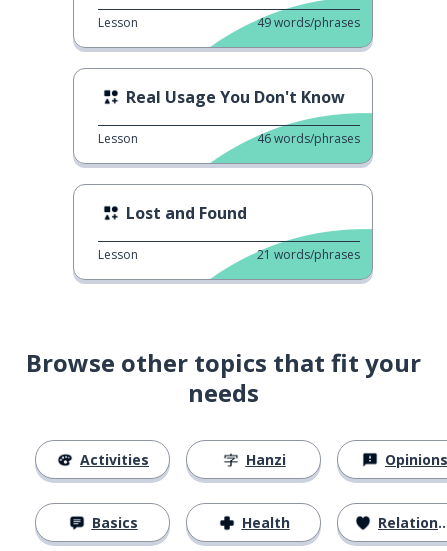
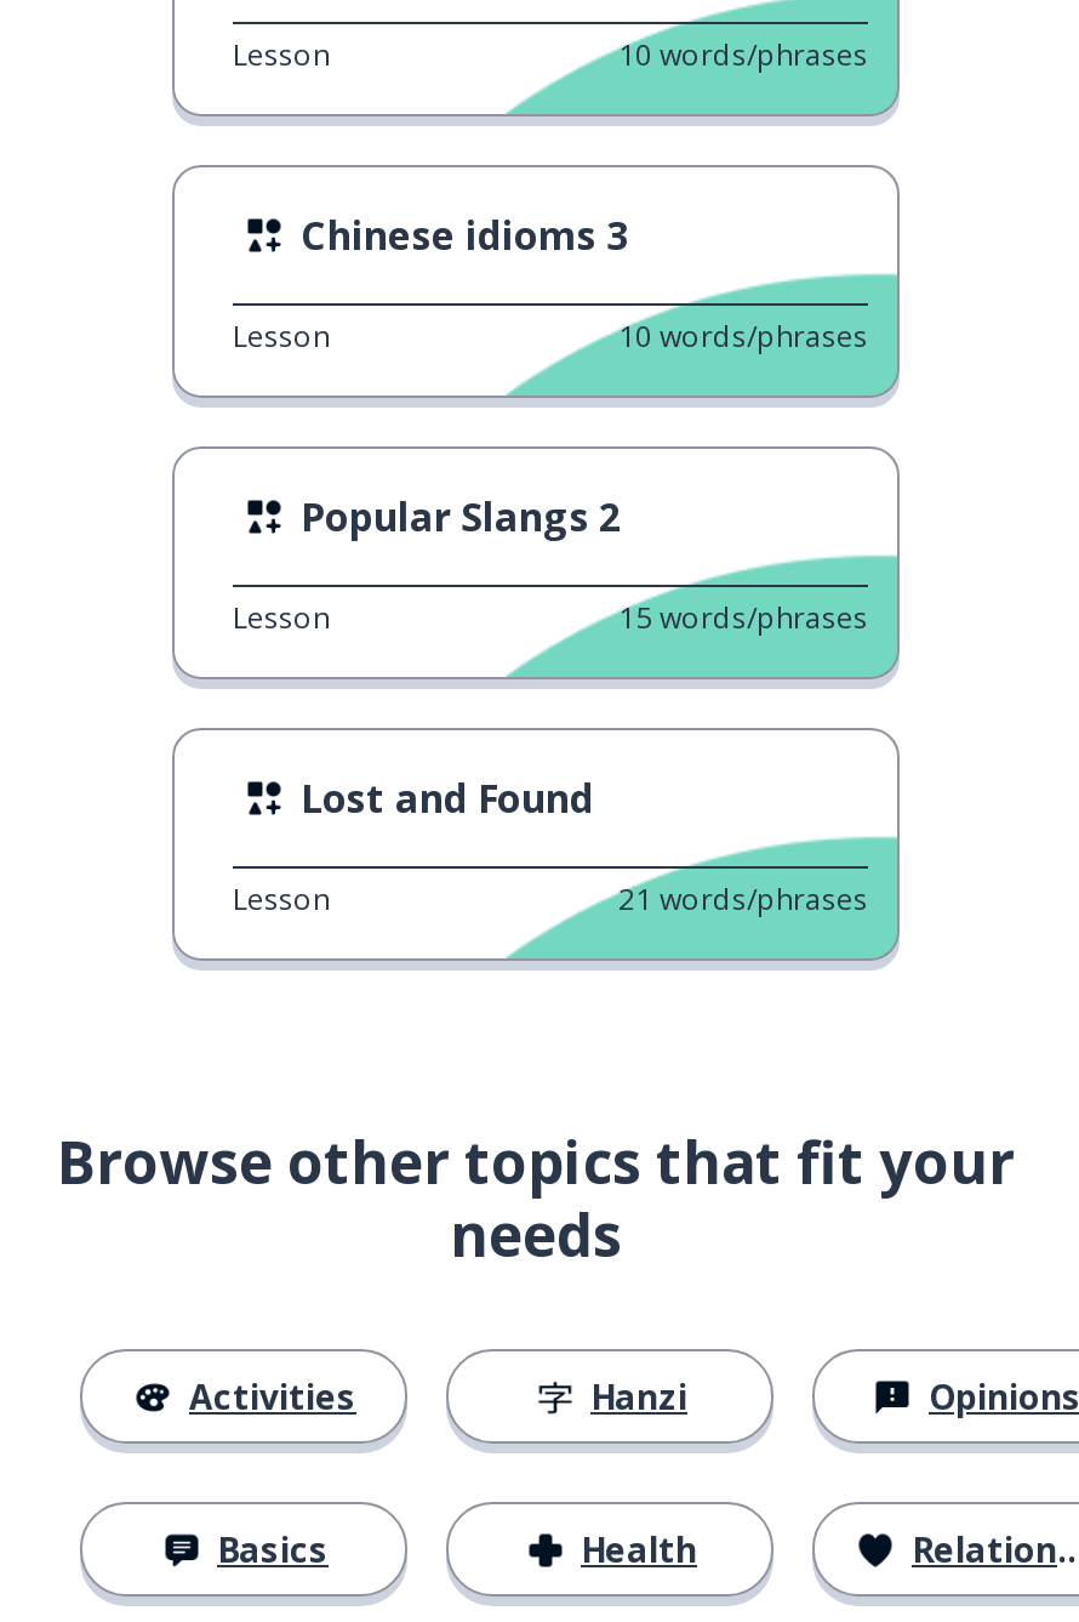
[257,14,360,31] 49 words/phrases -> [618,33,868,75] 10 words/phrases
[126,86,345,108] Real Usage You Don't Know -> [301,208,628,262] Chinese idioms 3
[257,130,360,147] 46 words/phrases -> [233,315,868,638] 10 words/phrases | Popular Slangs 2 | Lesson | 15 words/phrases

